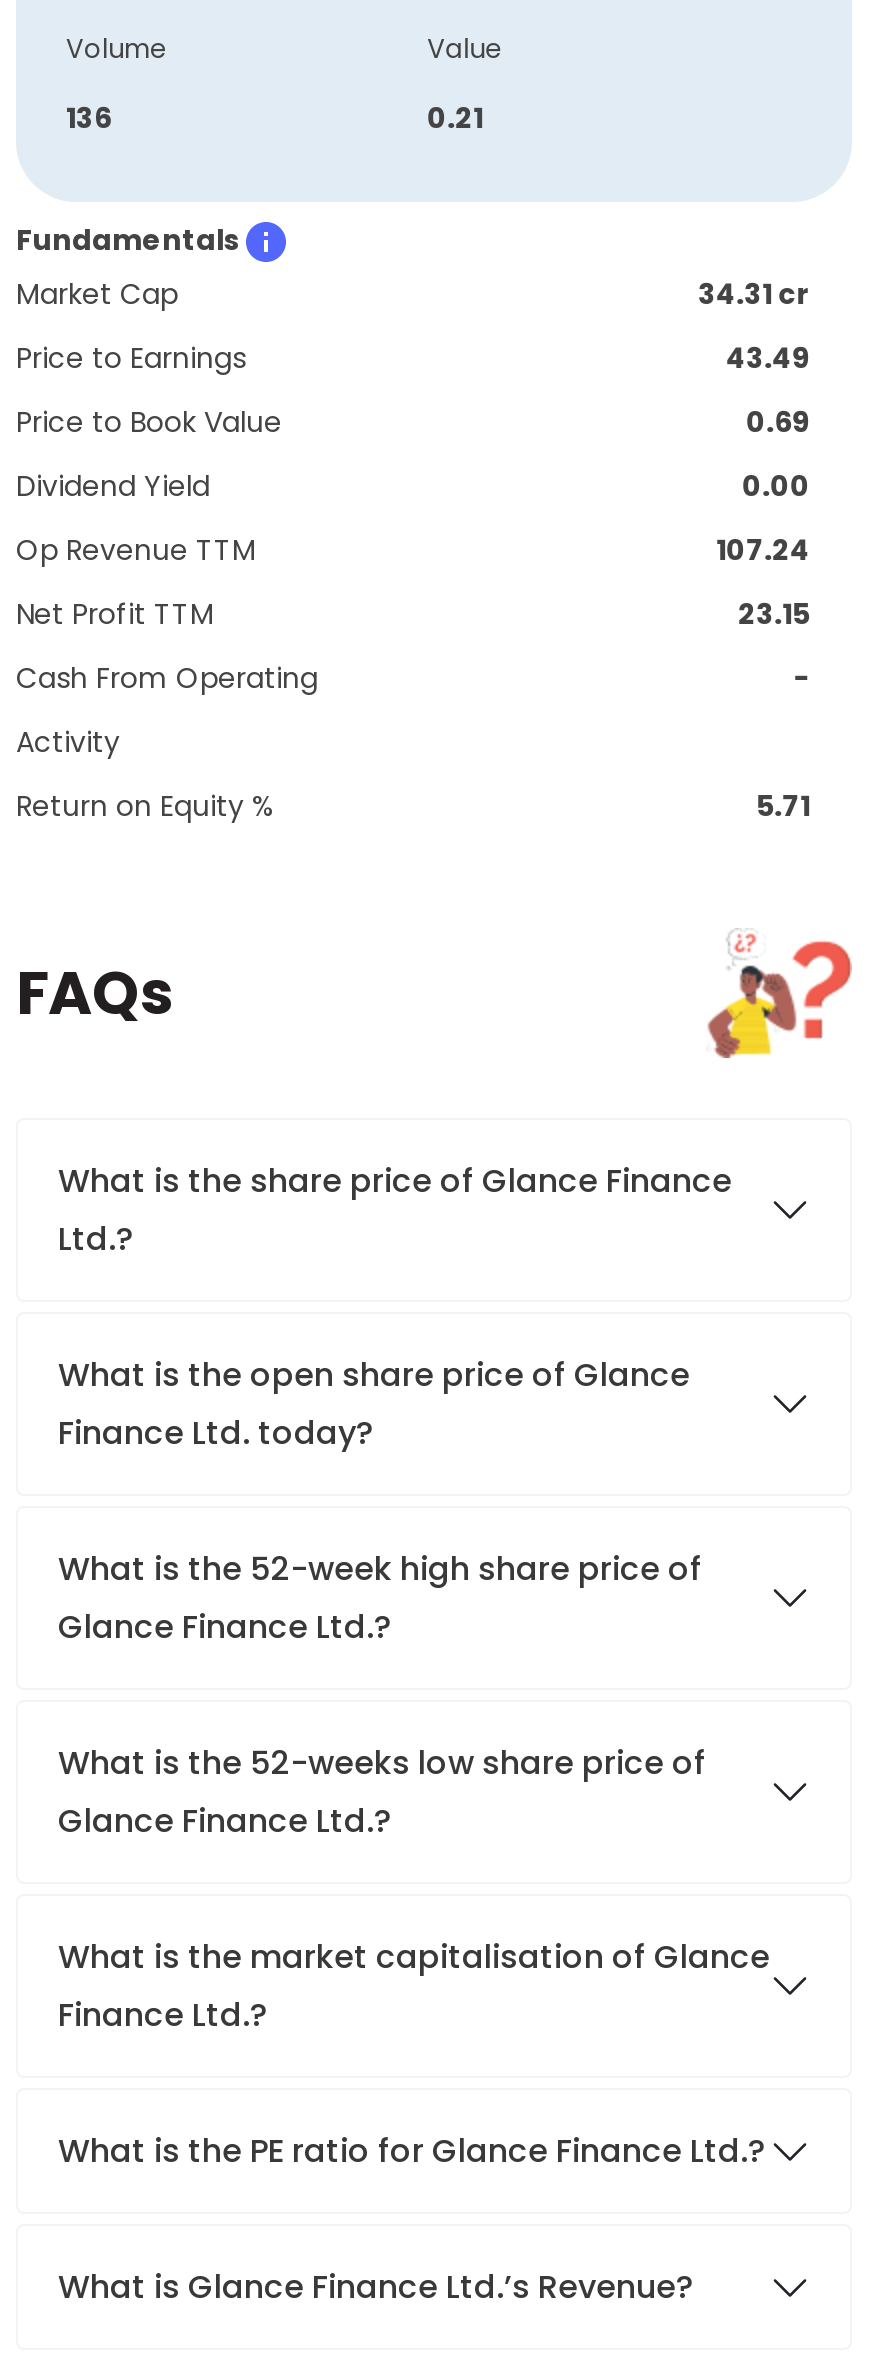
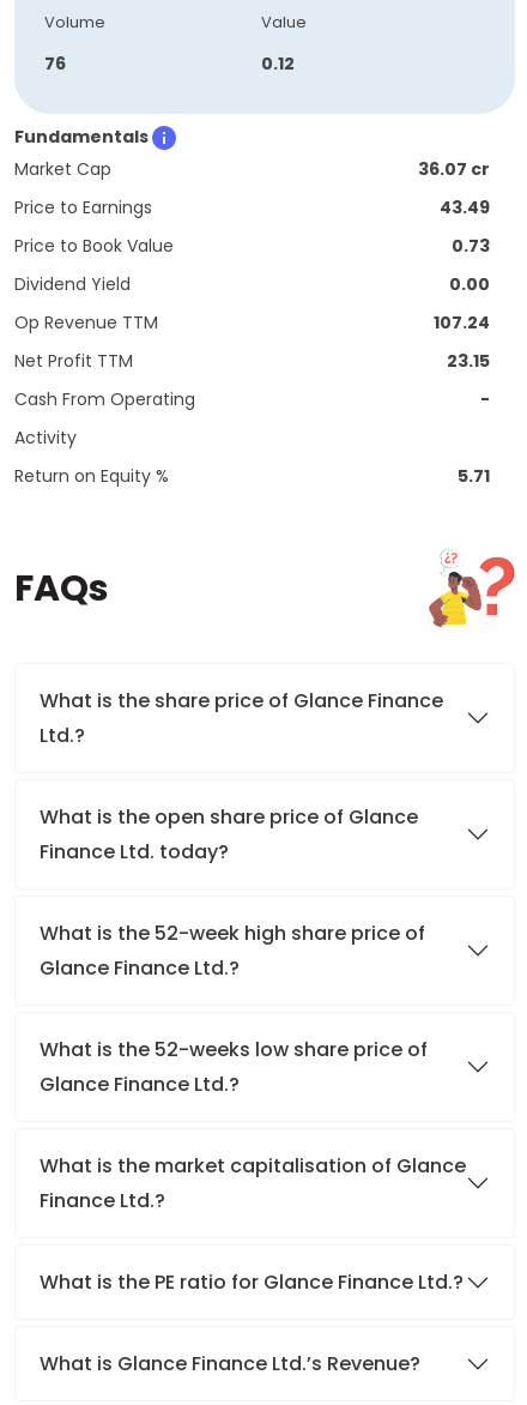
[66,98,112,138] 136 -> [44,52,66,76] 76
[427,98,483,138] 0.21 -> [261,52,294,76] 0.12
[698,274,810,314] 34.31 cr -> [418,157,490,181] 36.07 cr
[746,402,810,442] 0.69 -> [452,234,490,258] 0.73

